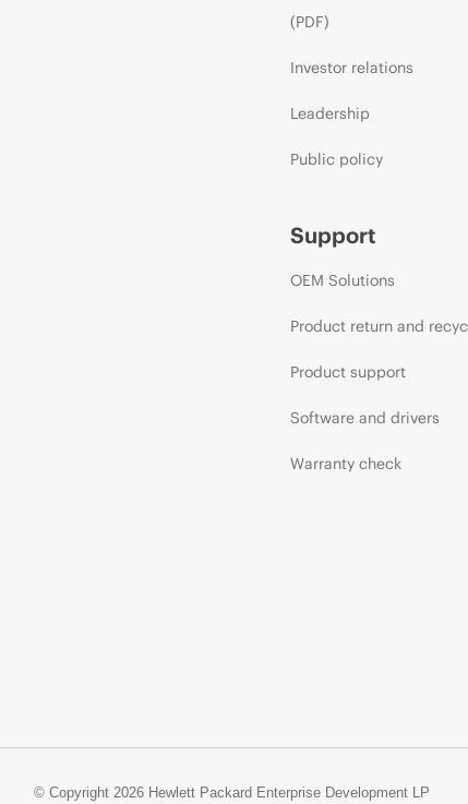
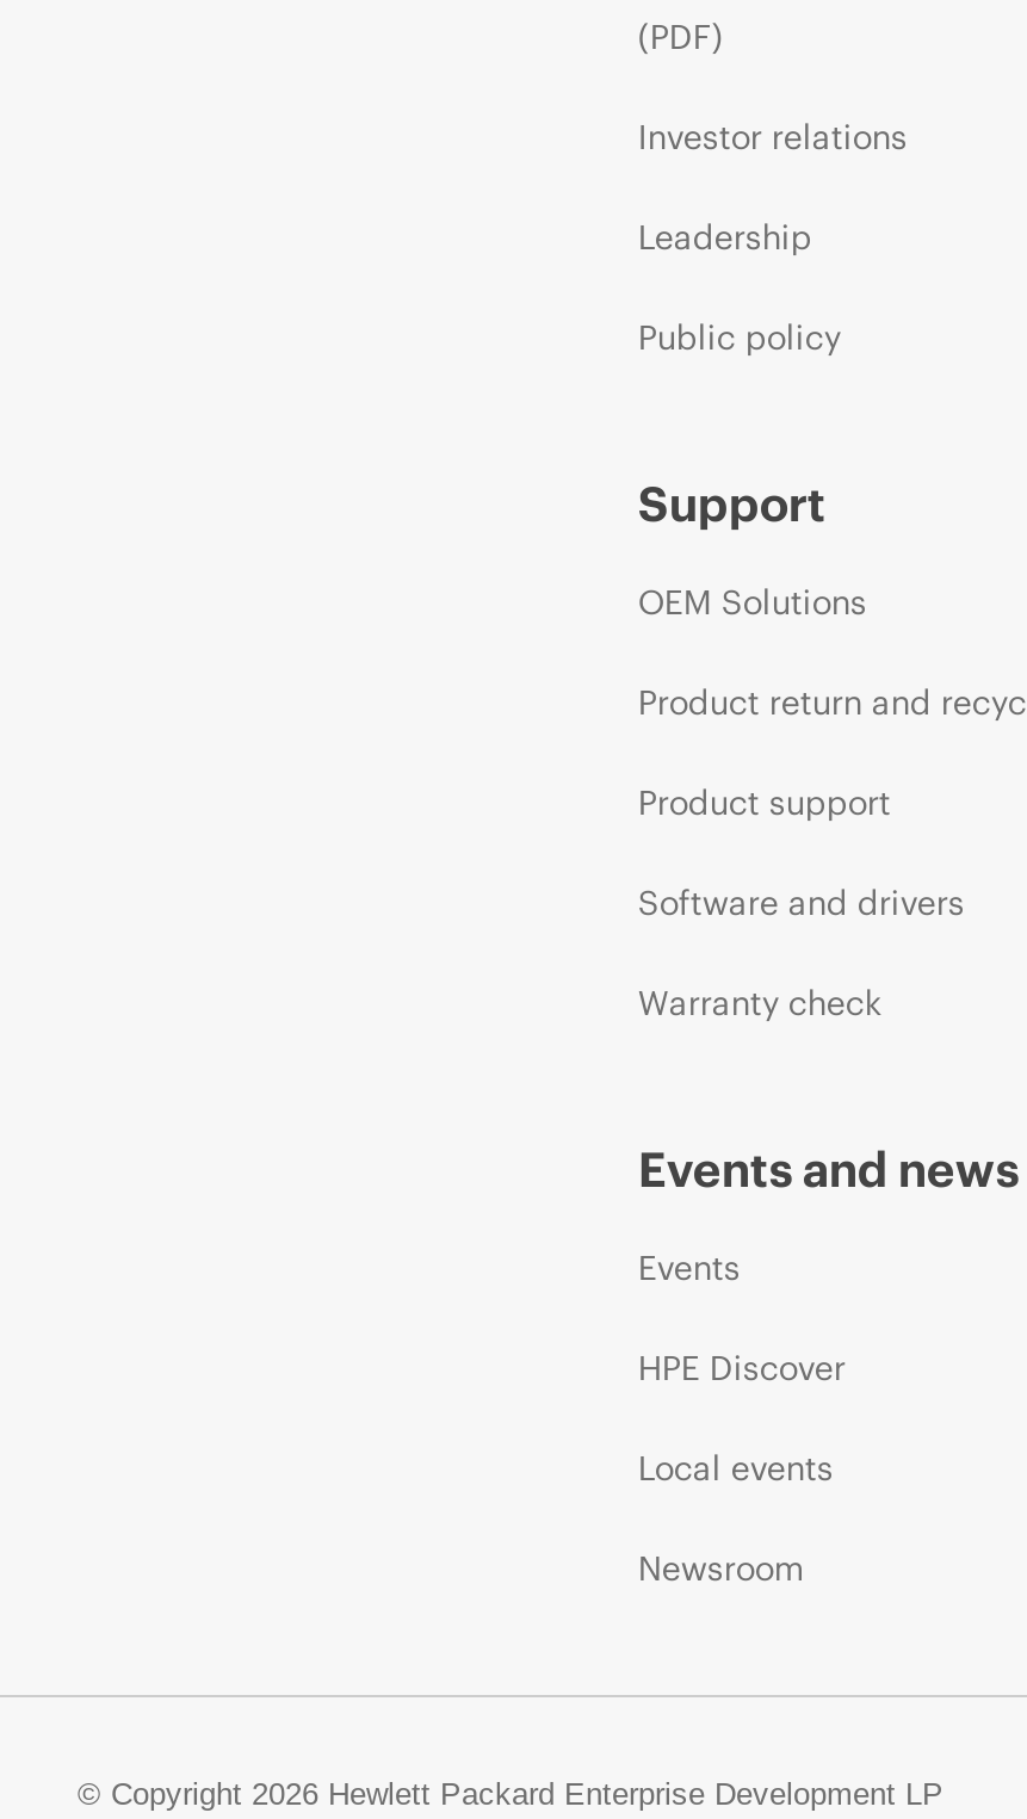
none -> [638,1138,1020,1589] Events and news | Events | HPE Discover | Local events | Newsroom

